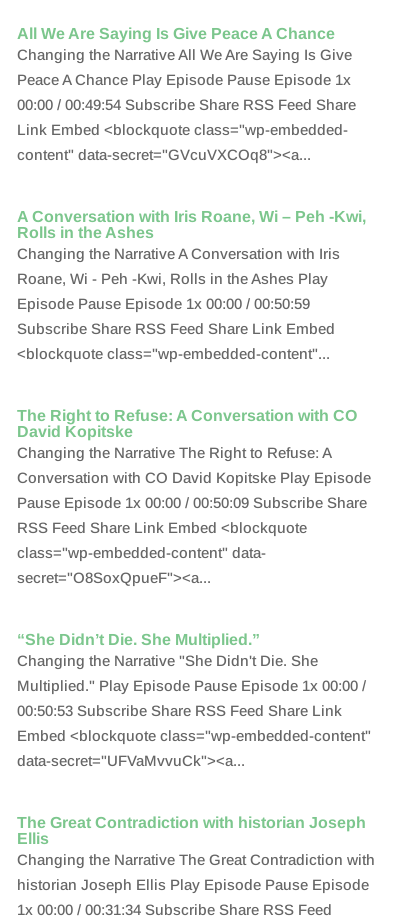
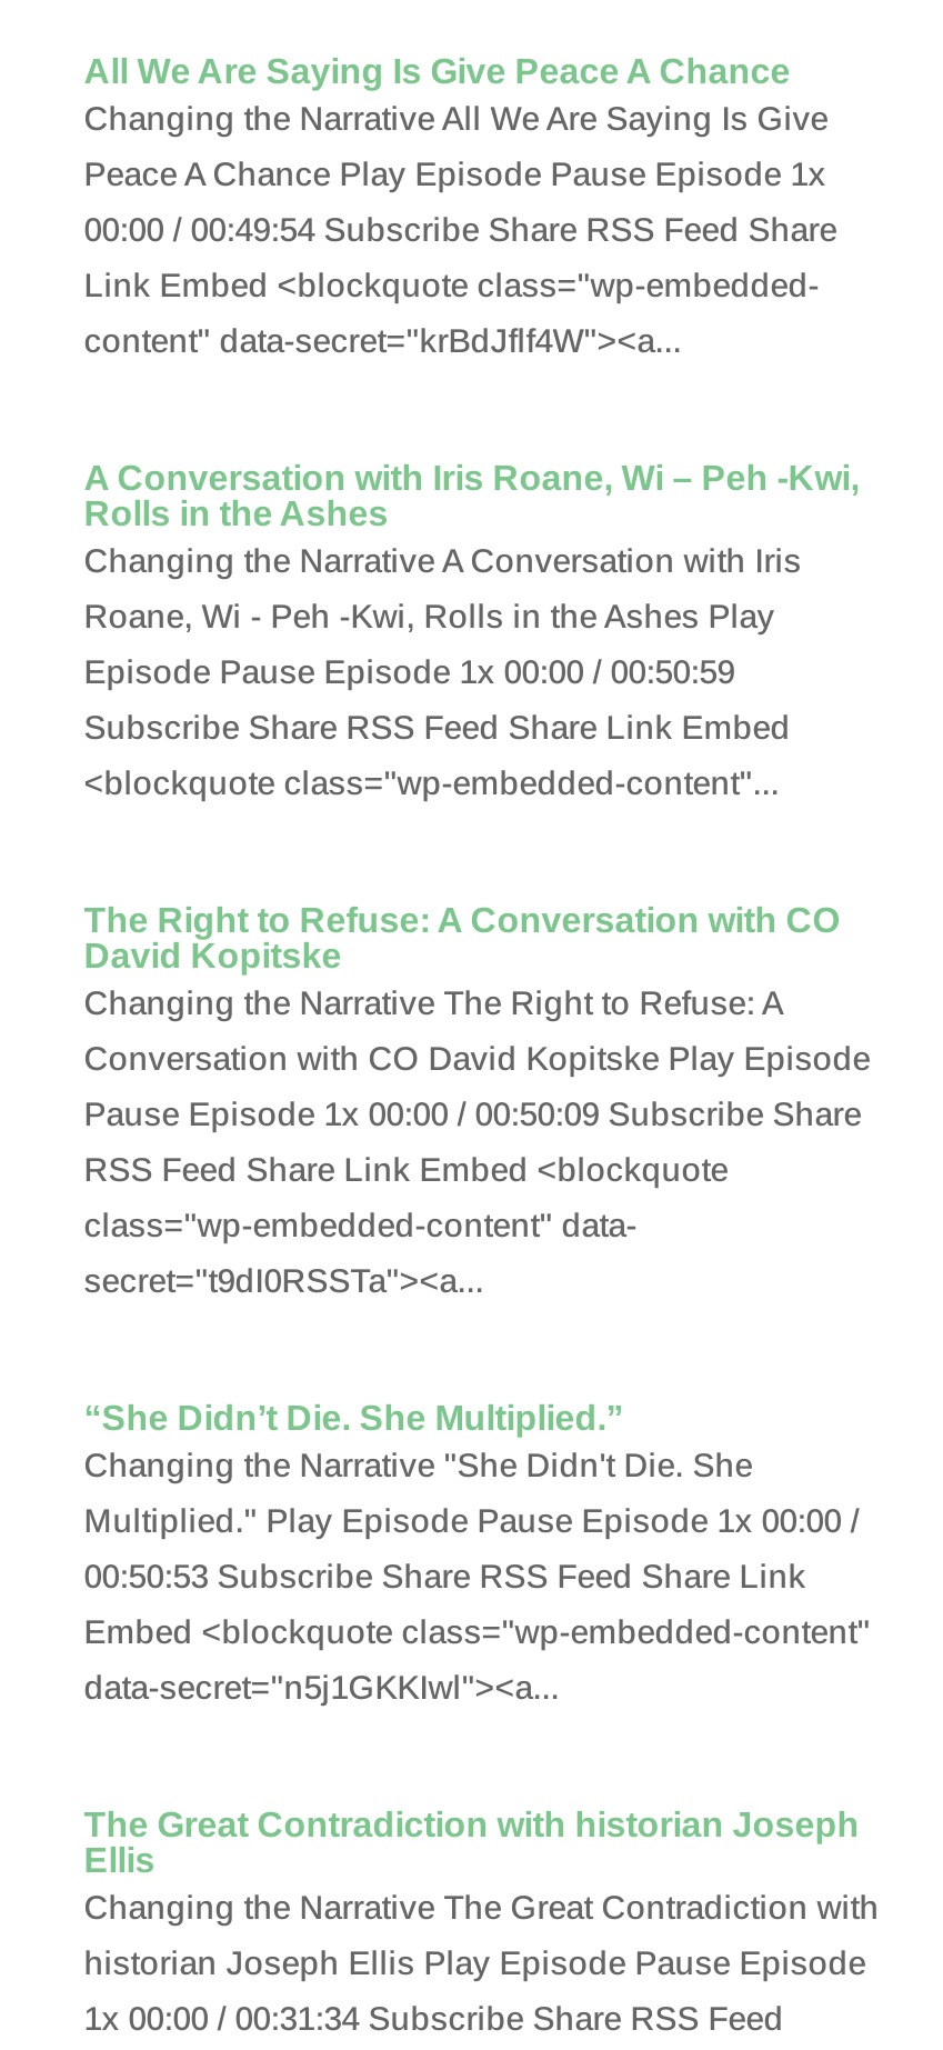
[17,146,311,163] content" data-secret="GVcuVXCOq8"><a... -> [84,321,682,359] content" data-secret="krBdJflf4W"><a...
[17,569,211,586] secret="O8SoxQpueF"><a... -> [84,1261,484,1299] secret="t9dI0RSSTa"><a...
[17,752,245,769] data-secret="UFVaMvvuCk"><a... -> [84,1668,559,1706] data-secret="n5j1GKKIwl"><a...

